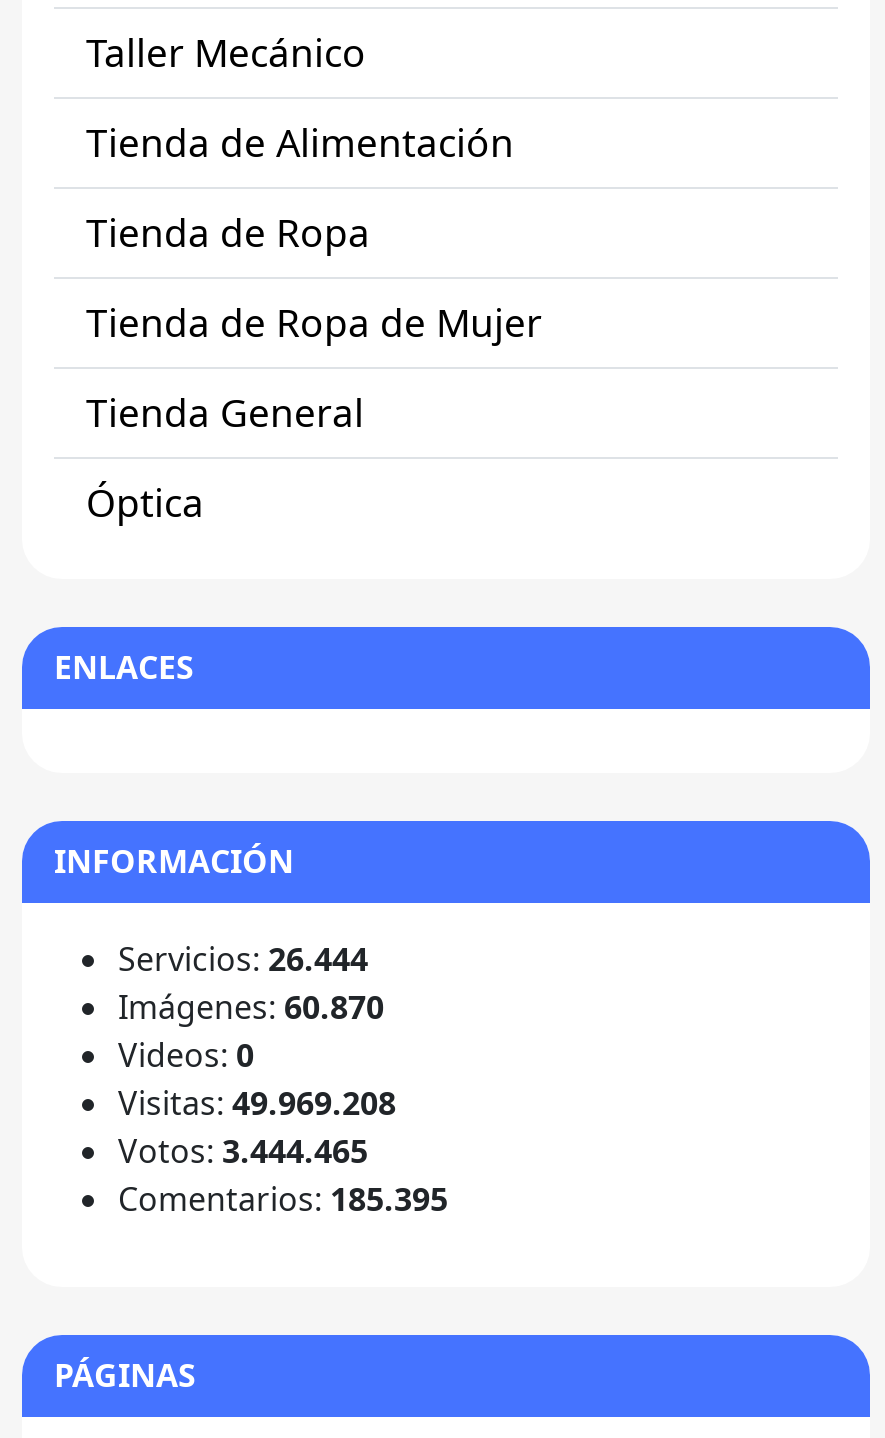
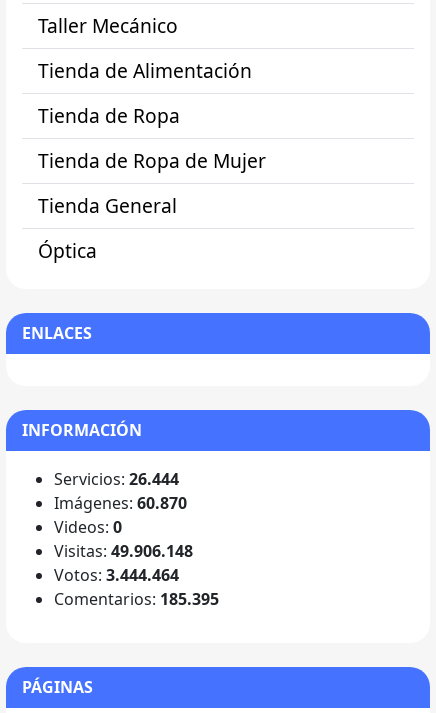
[118,1081,396,1125] Visitas: 49.969.208 -> [54,540,193,562] Visitas: 49.906.148
[118,1129,368,1173] Votos: 3.444.465 -> [54,564,179,586] Votos: 3.444.464

